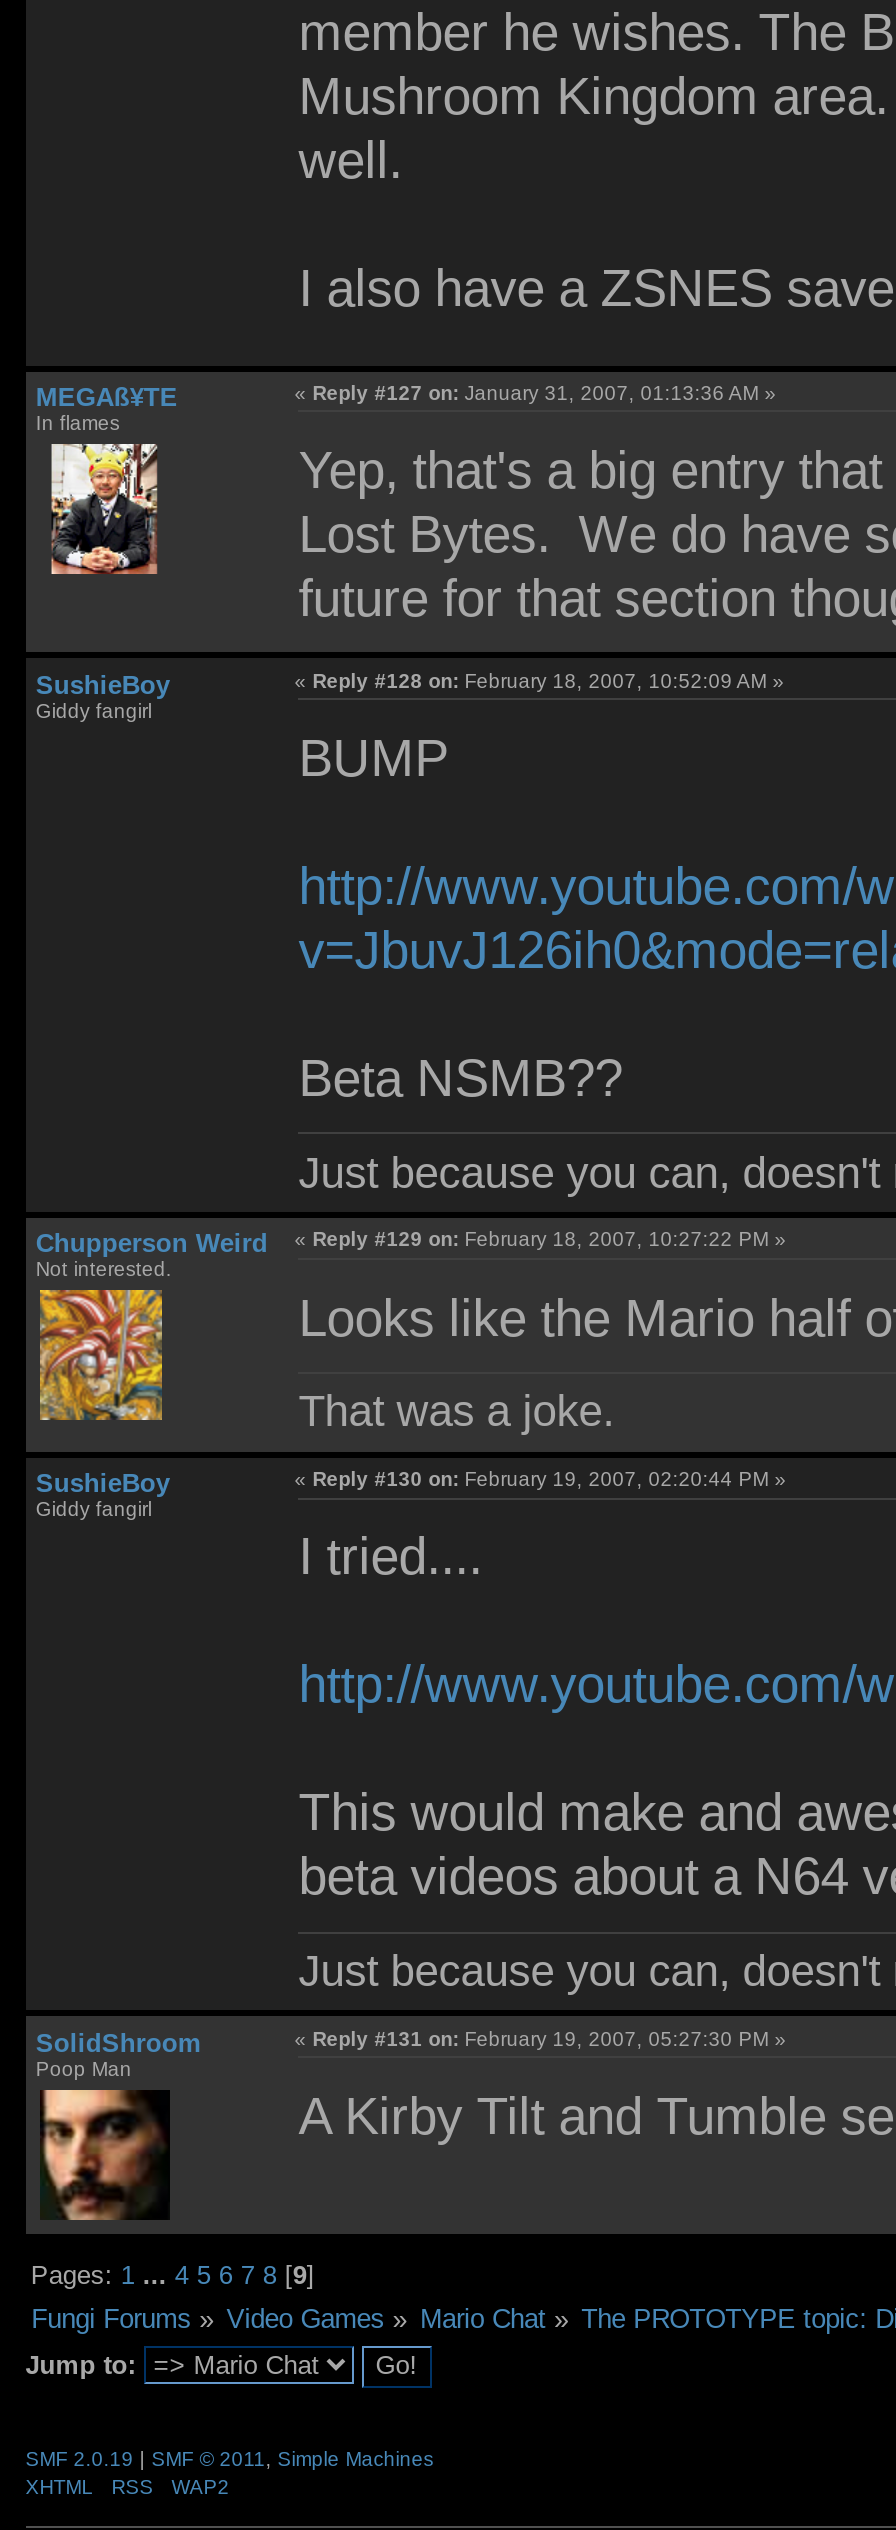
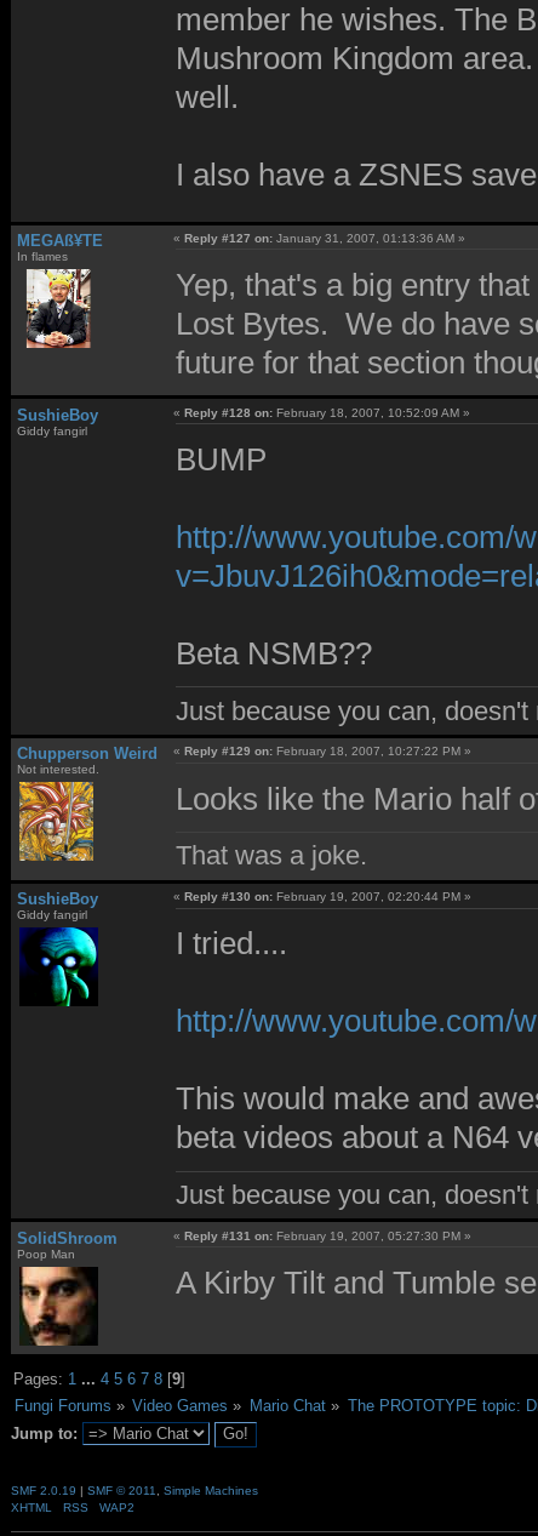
none -> [19,926,99,1007] [image]

